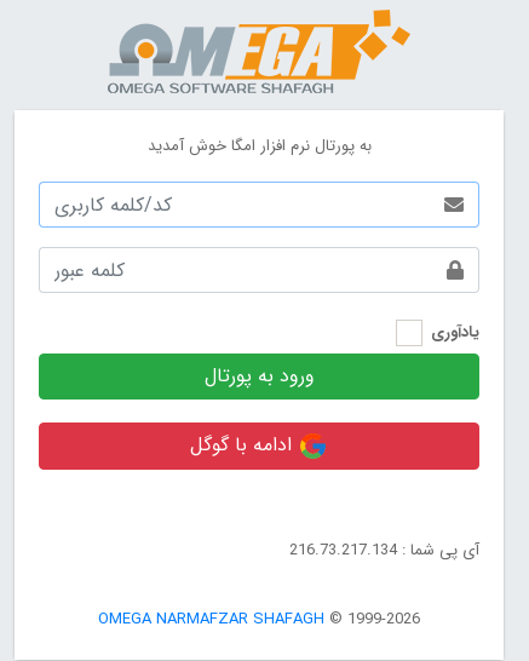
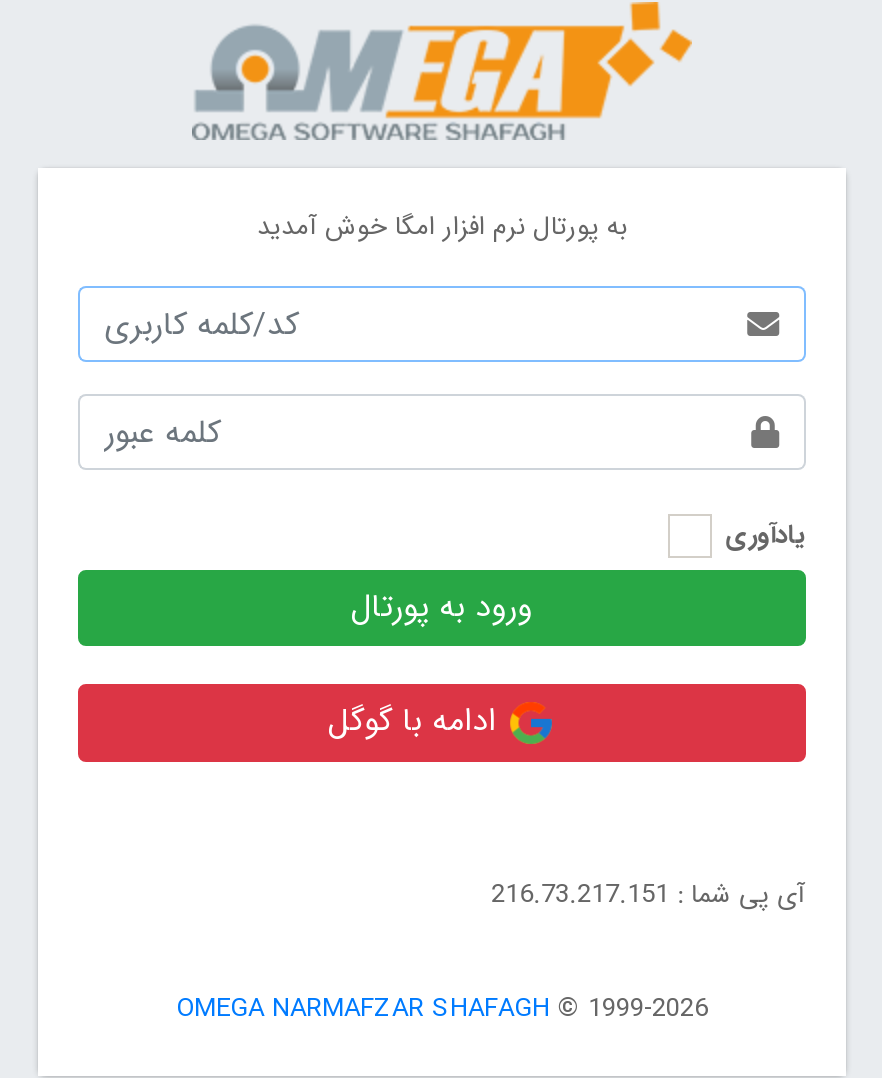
[289,538,479,563] آی پی شما : 216.73.217.134 -> [491,875,805,917] آی پی شما : 216.73.217.151

